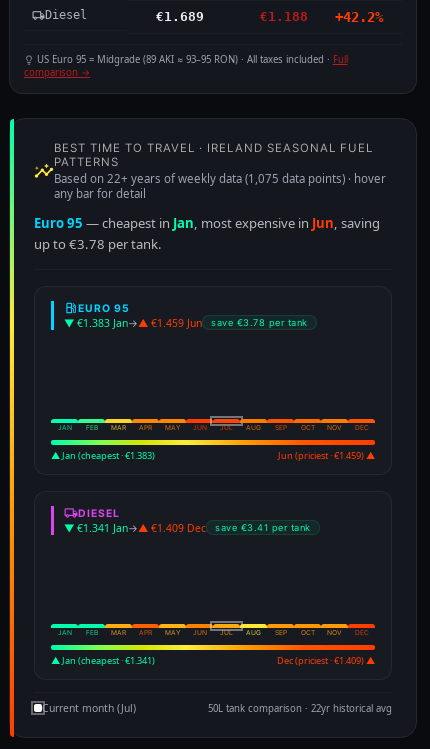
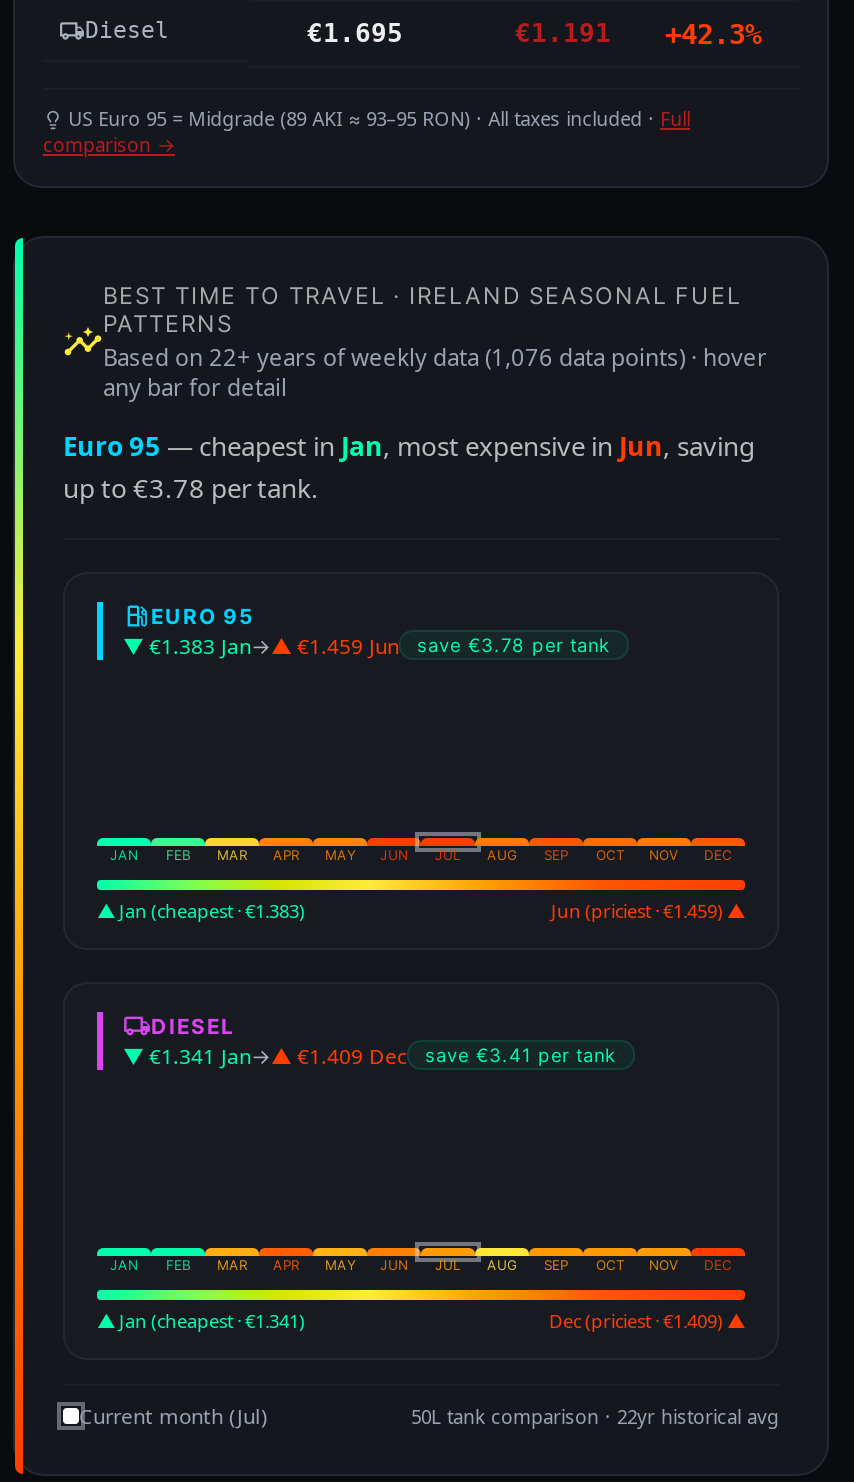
[156,9,204,24] €1.689 -> [307,19,403,49] €1.695
[260,9,308,24] €1.188 -> [515,19,611,49] €1.191
[335,9,383,25] +42.2% -> [665,19,761,51] +42.3%
[54,171,386,186] Based on 22+ years of weekly data (1,075 data points) · hover -> [103,343,767,373] Based on 22+ years of weekly data (1,076 data points) · hover

